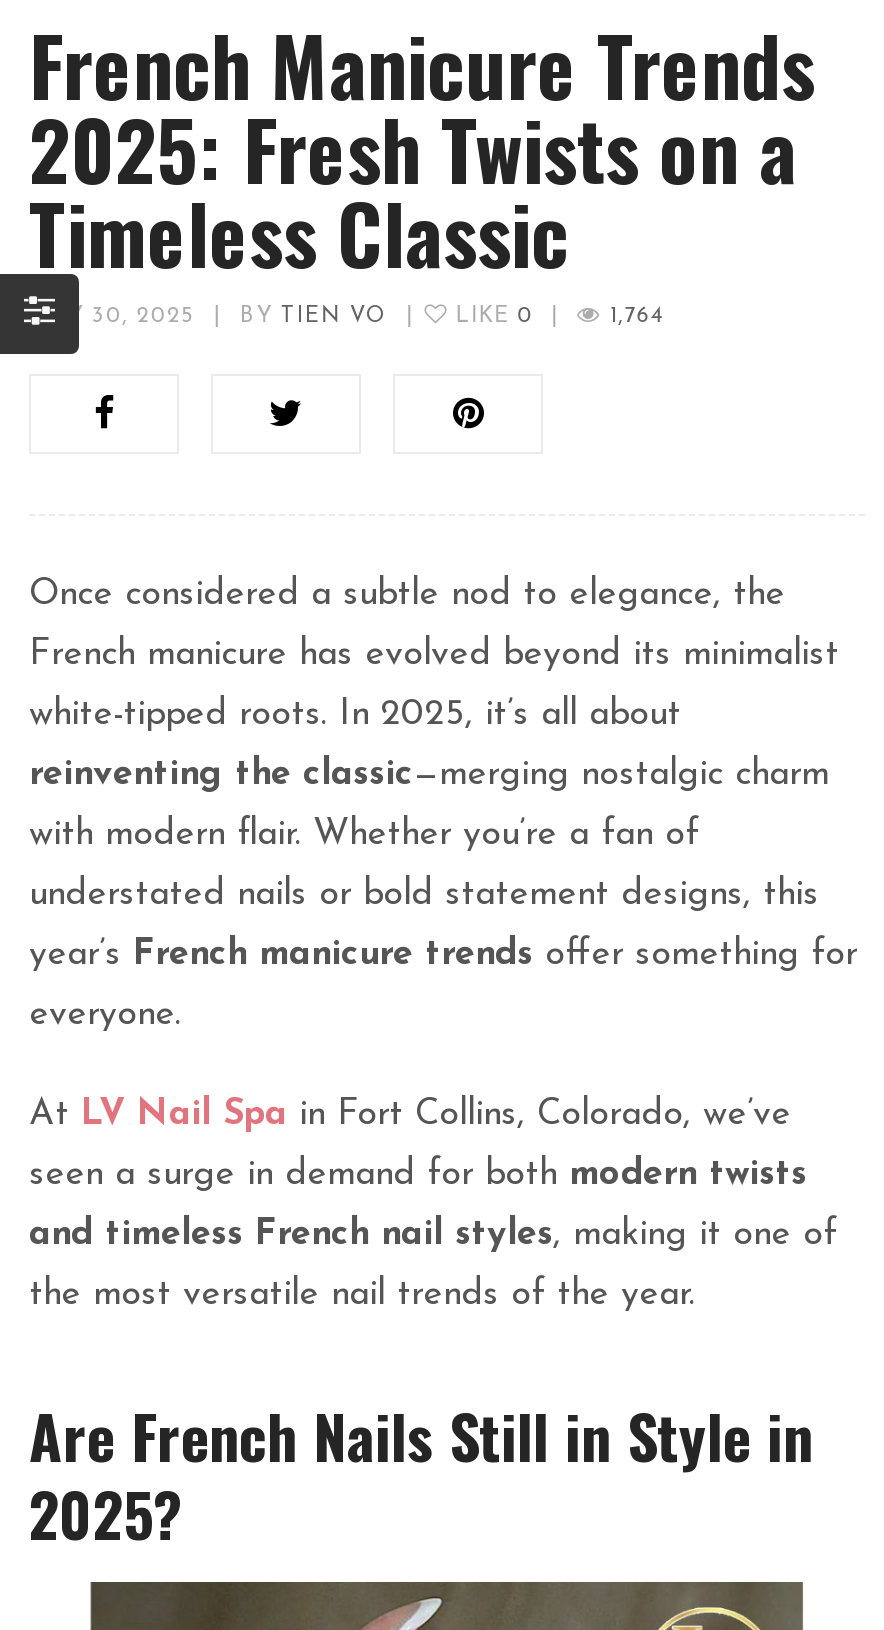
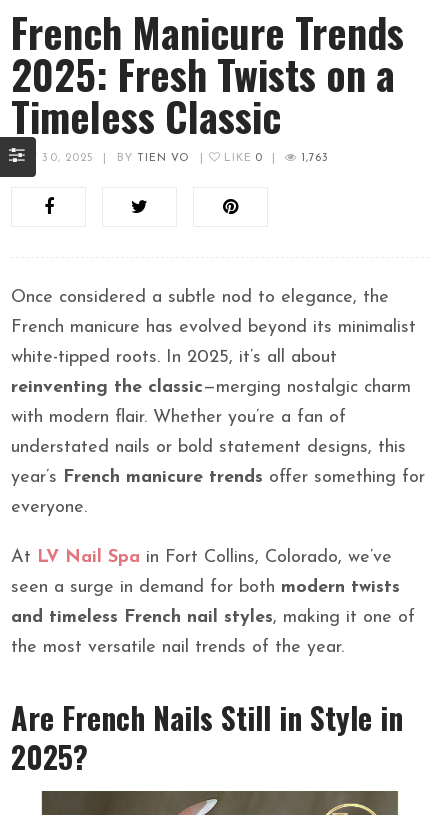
[610,306,665,328] 1,764 -> [301,153,329,164] 1,763

